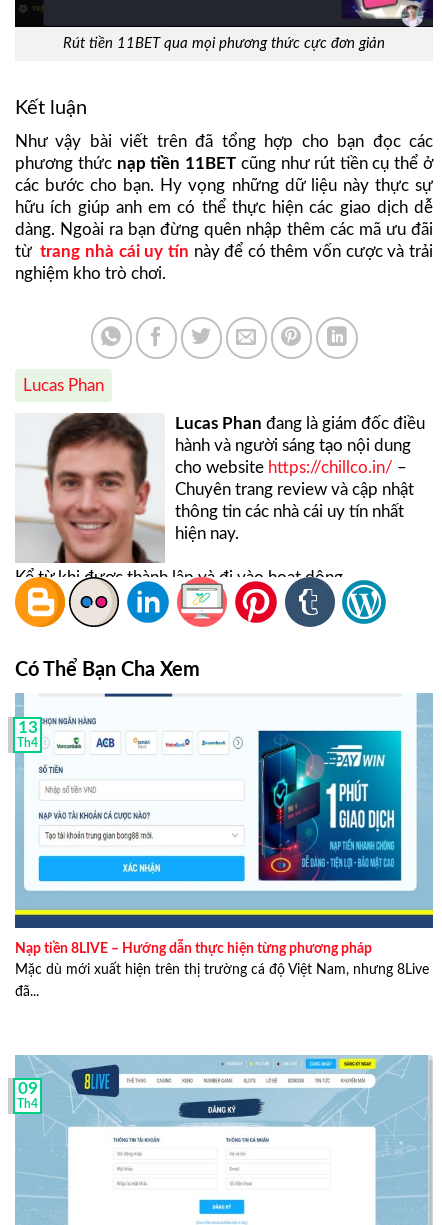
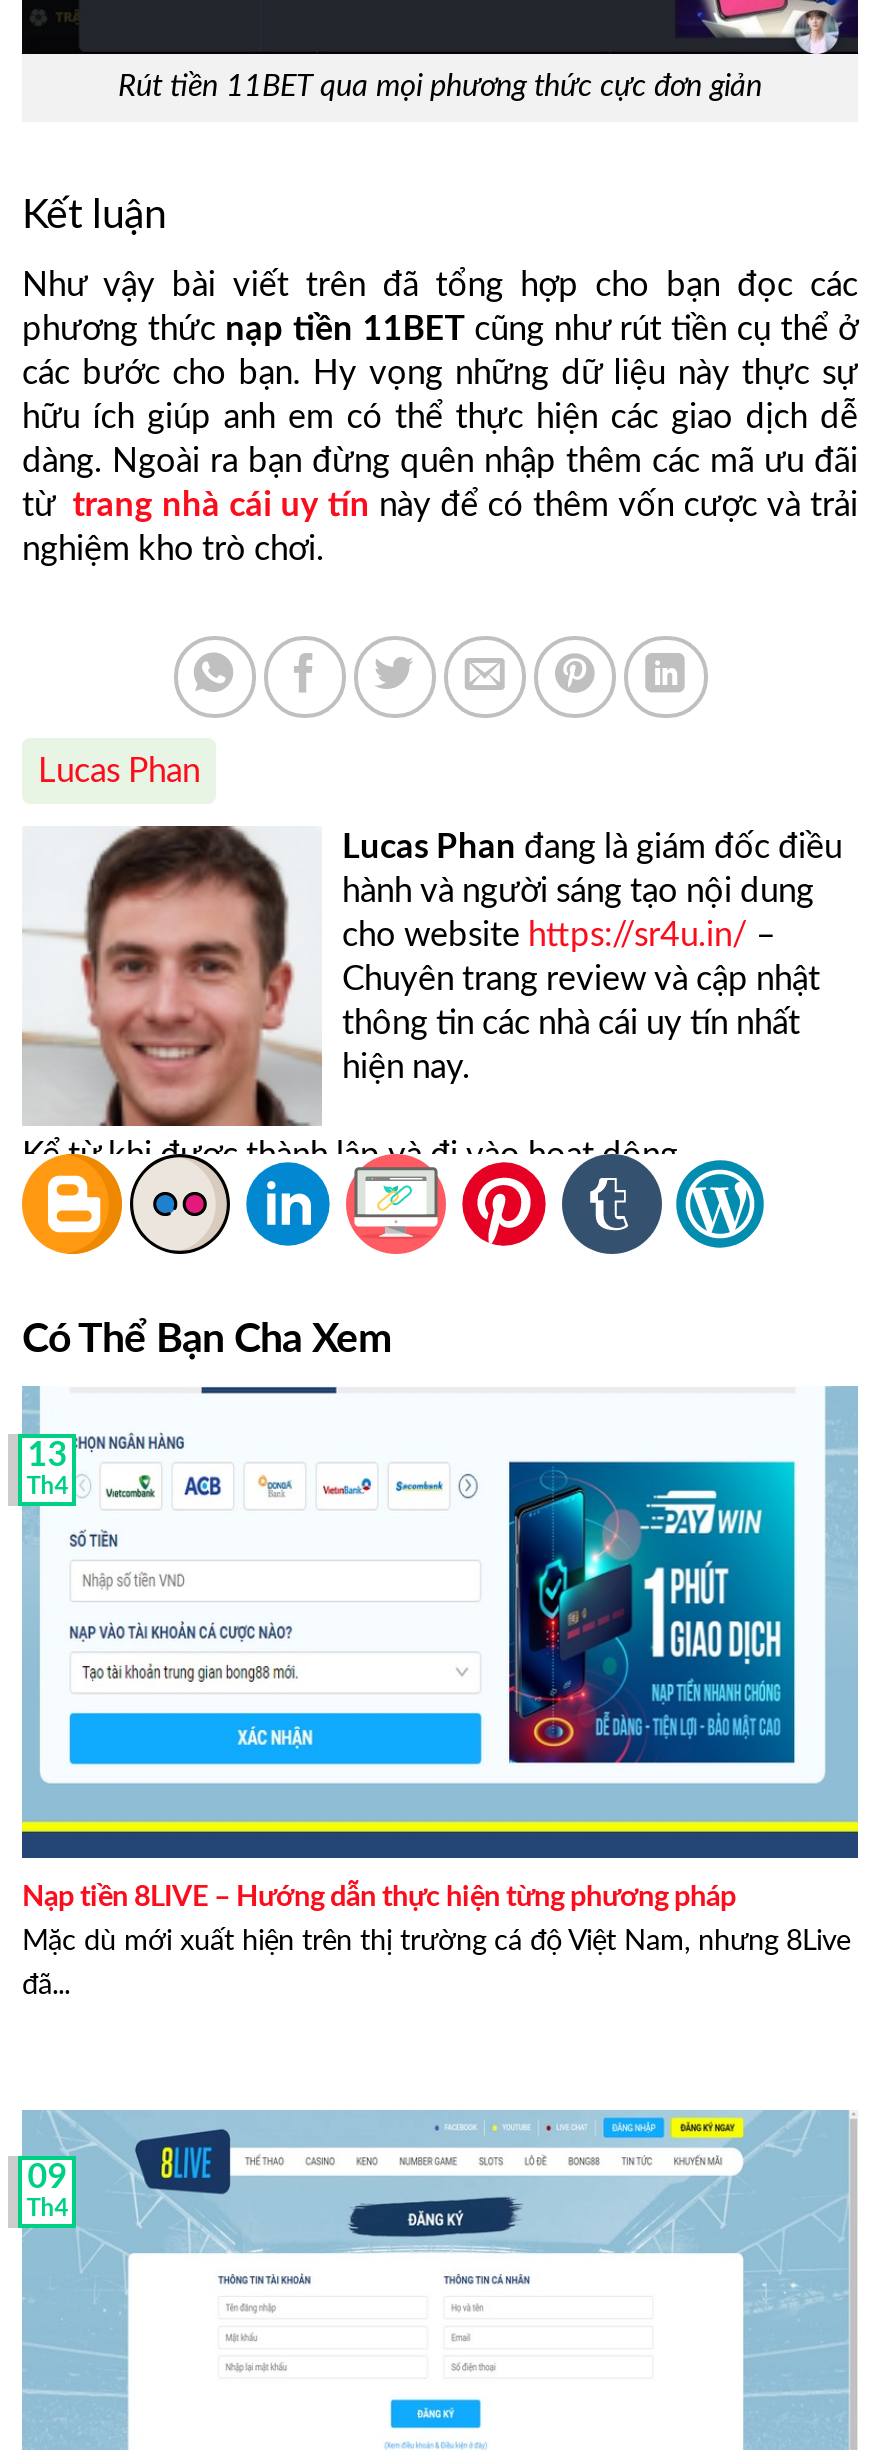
[175,459,407,476] cho website https://chillco.in/ – -> [342,918,776,952] cho website https://sr4u.in/ –

